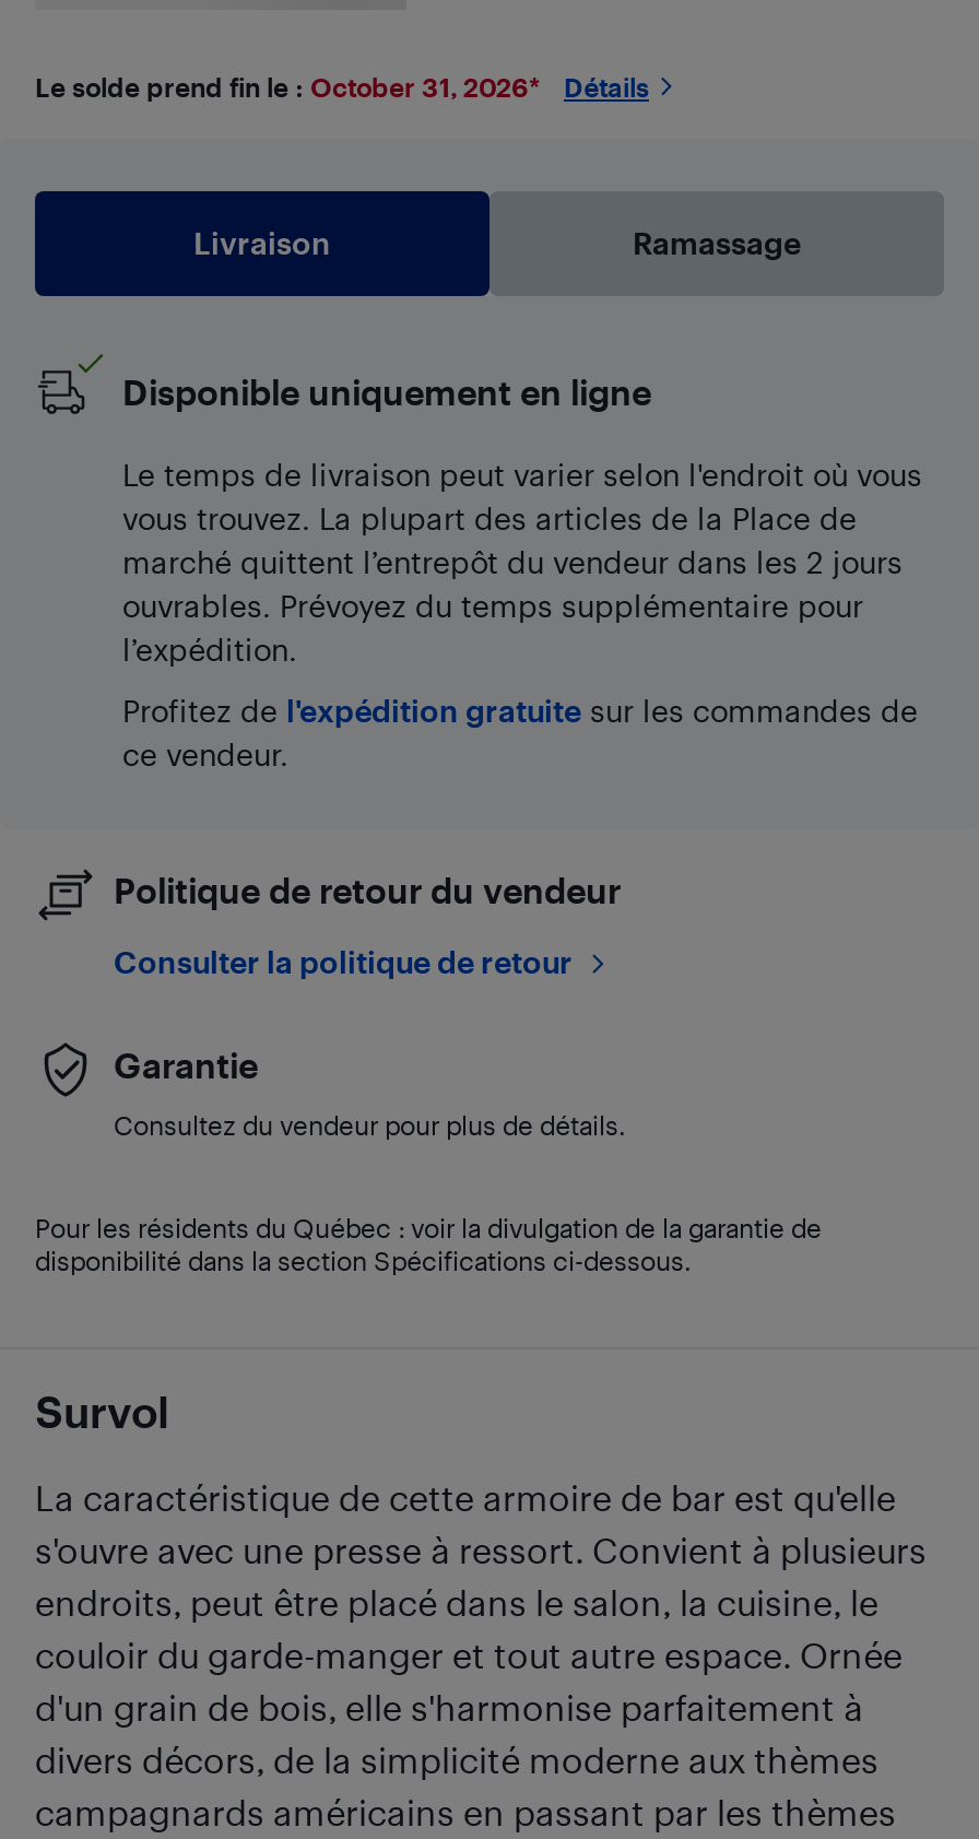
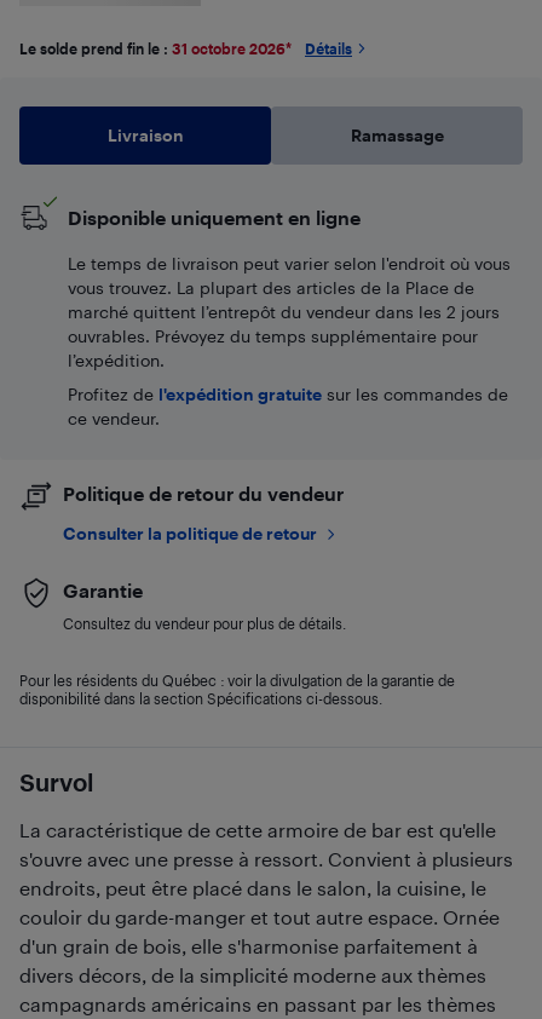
[35,71,540,102] Le solde prend fin le : October 31, 2026* -> [19,40,292,57] Le solde prend fin le : 31 octobre 2026*

